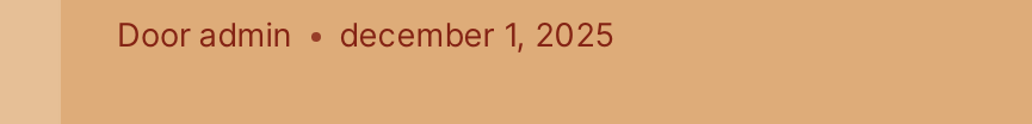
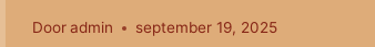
[117,16,614,55] Door admin december 1, 2025 -> [32,19,277,37] Door admin september 19, 2025

